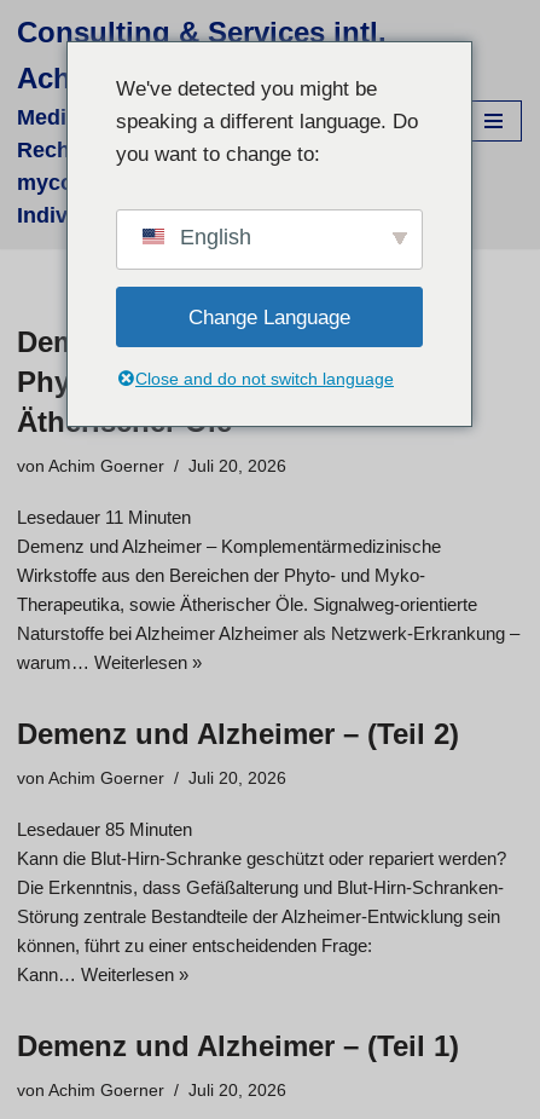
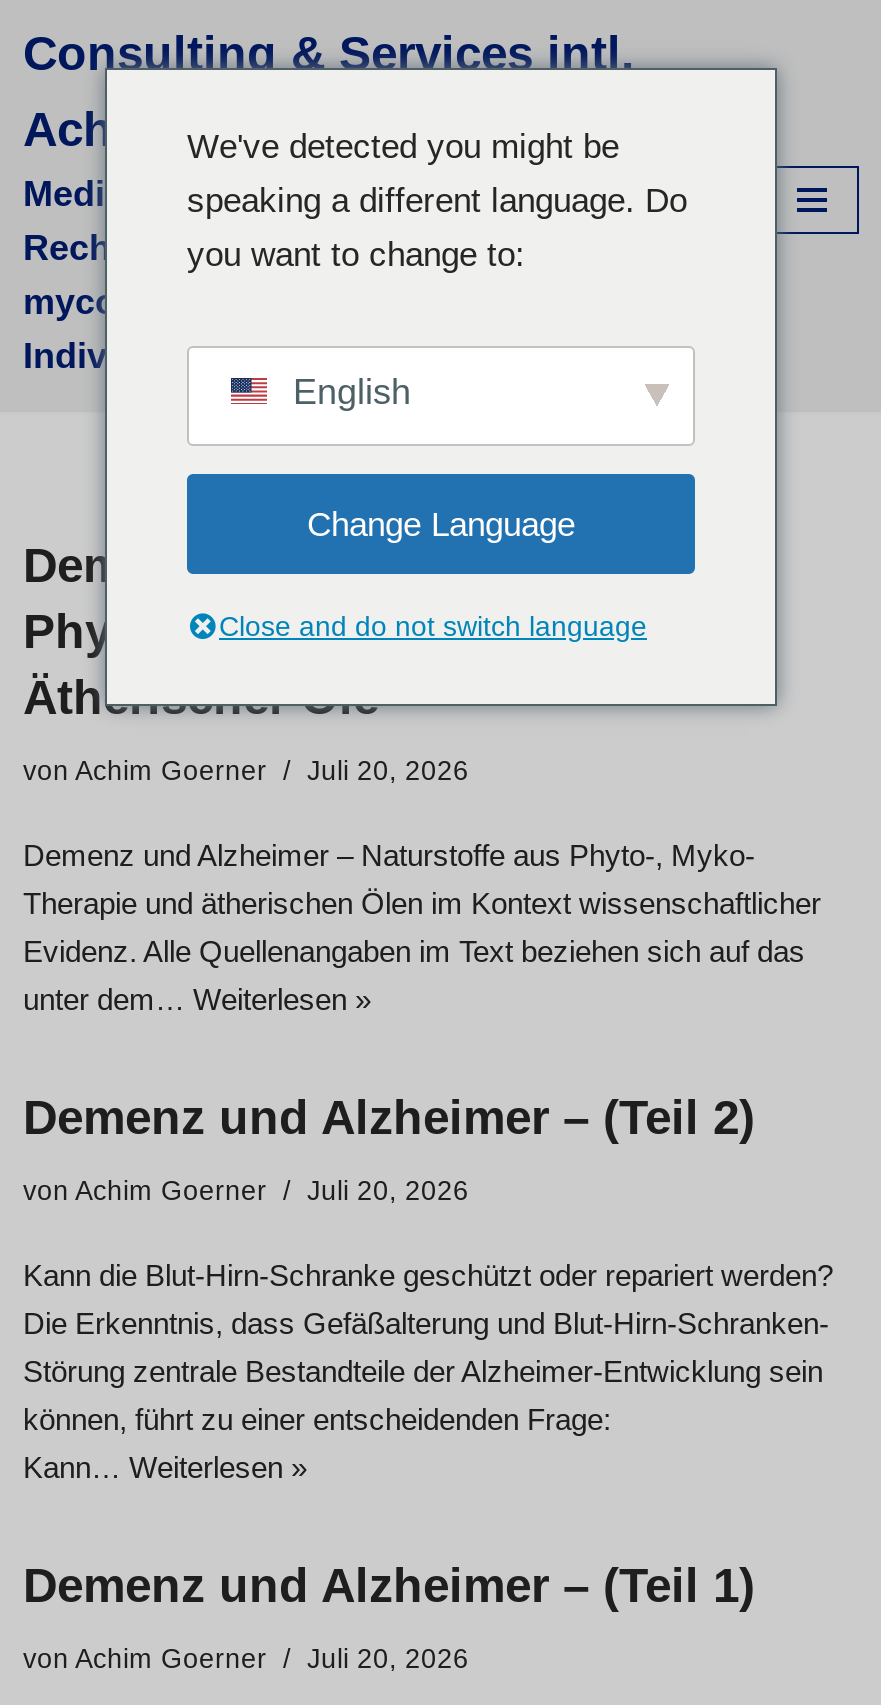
[17,507,519,673] Lesedauer 11 Minuten | Demenz und Alzheimer – Komplementärmedizinische | Wirkstoffe aus den Bereichen der Phyto- und Myko- | Therapeutika, sowie Ätherischer Öle. Signalweg-orientierte | Naturstoffe bei Alzheimer Alzheimer als Netzwerk-Erkrankung – | warum… Weiterlesen » -> [23,838,821,1016] Demenz und Alzheimer – Naturstoffe aus Phyto-, Myko- | Therapie und ätherischen Ölen im Kontext wissenschaftlicher | Evidenz. Alle Quellenangaben im Text beziehen sich auf das | unter dem… Weiterlesen »
[17,819,192,840] Lesedauer 85 Minuten -> none

